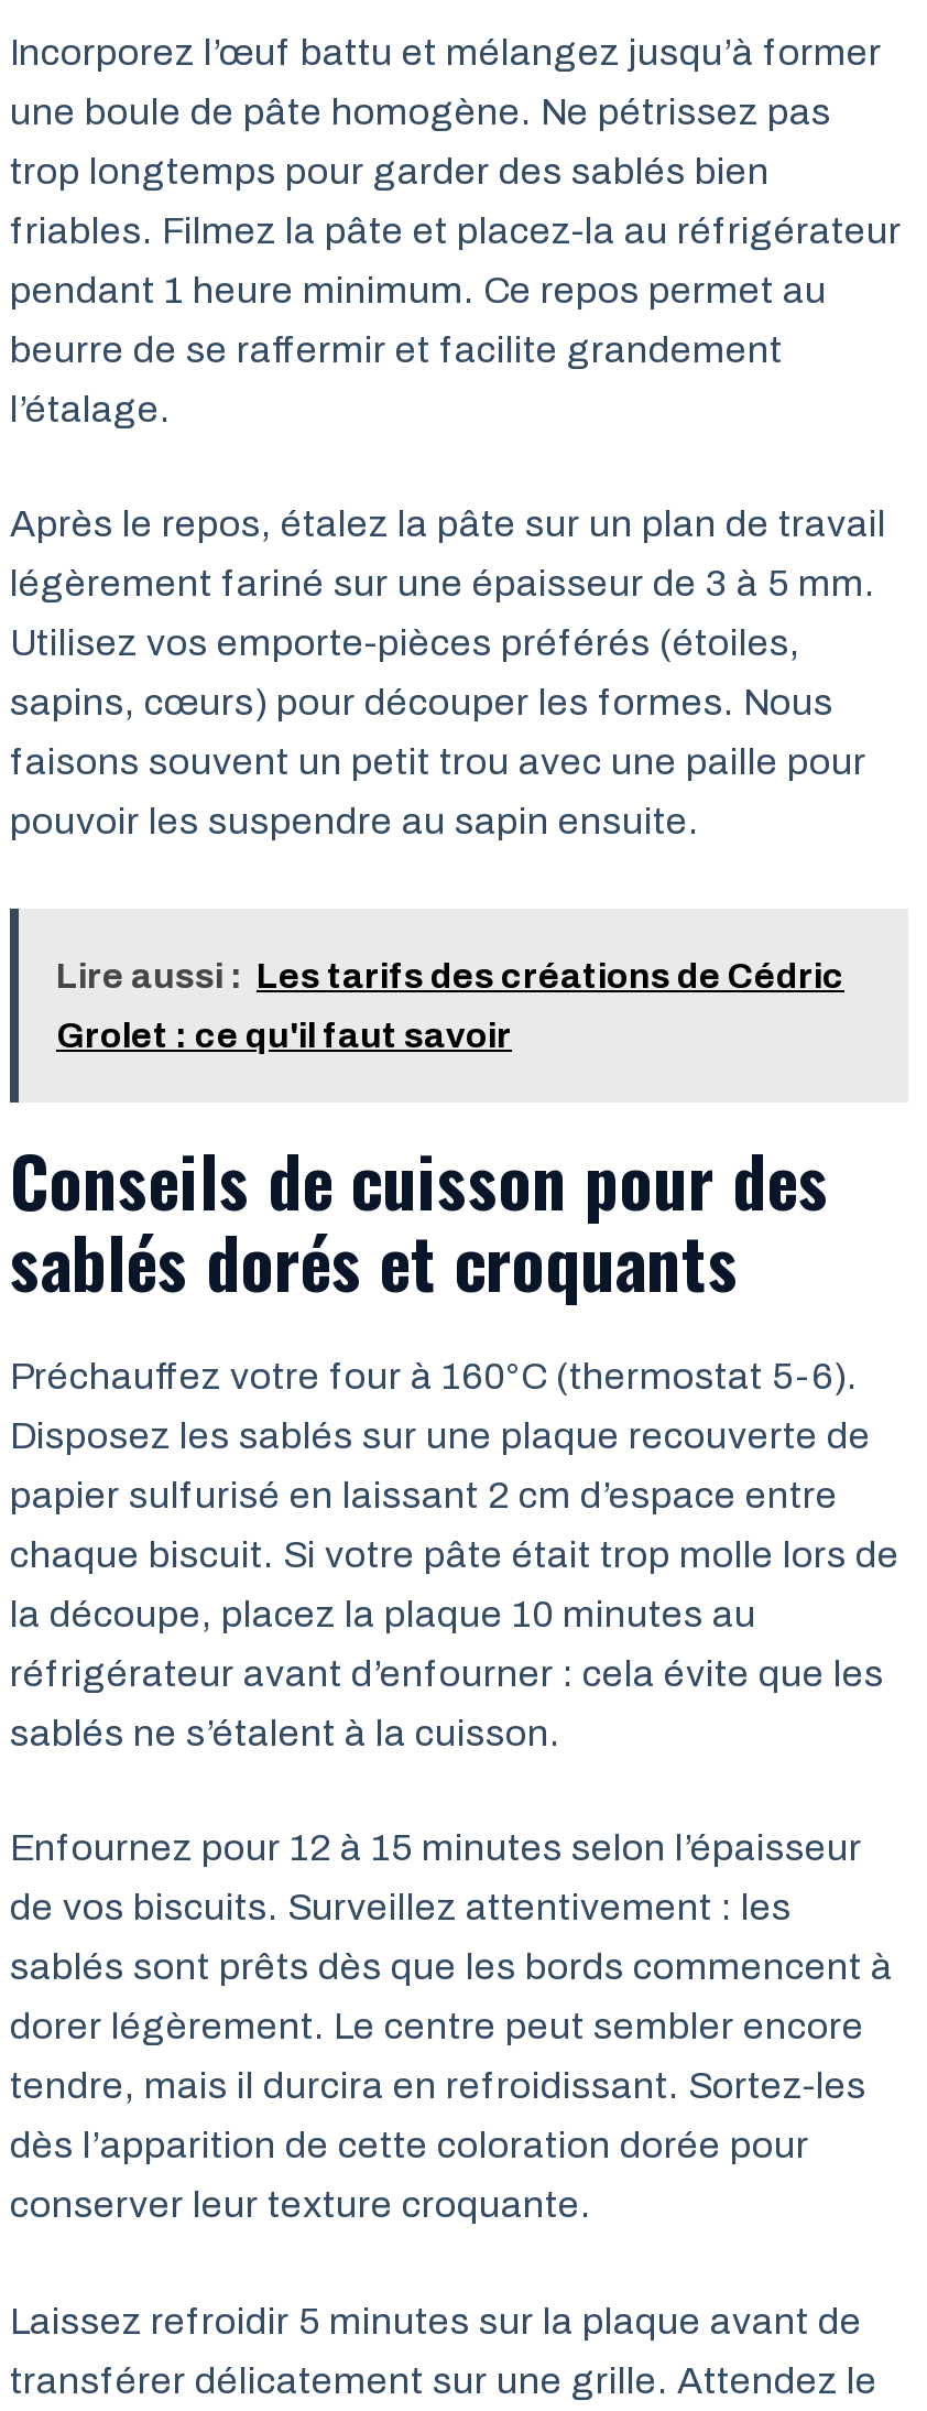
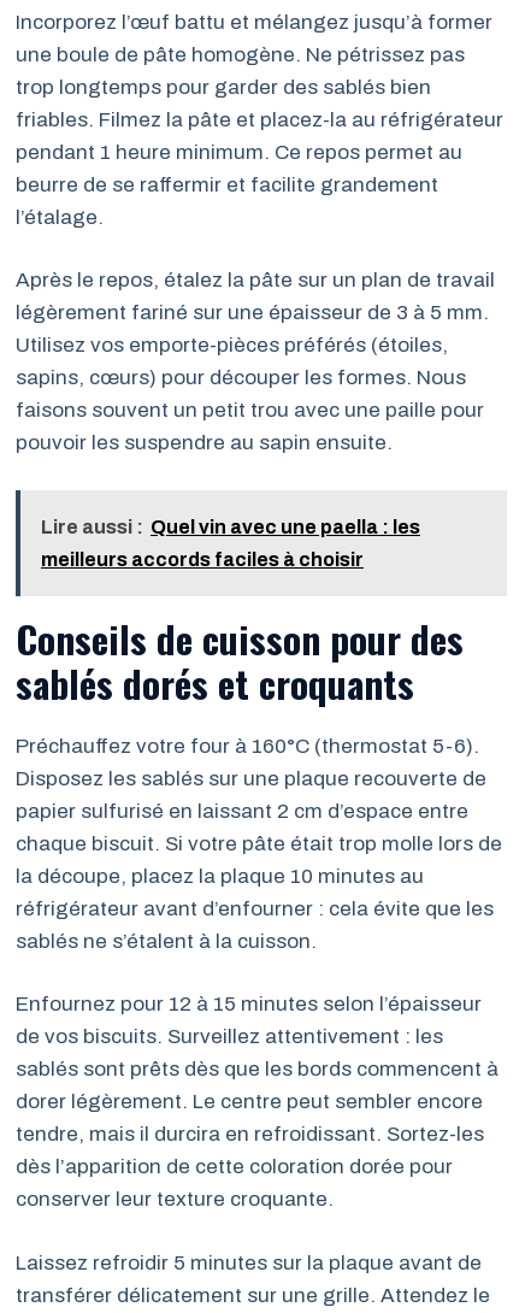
[56,956,844,993] Lire aussi : Les tarifs des créations de Cédric -> [41,516,420,537] Lire aussi : Quel vin avec une paella : les
[56,1016,512,1053] Grolet : ce qu'il faut savoir -> [41,549,364,569] meilleurs accords faciles à choisir

